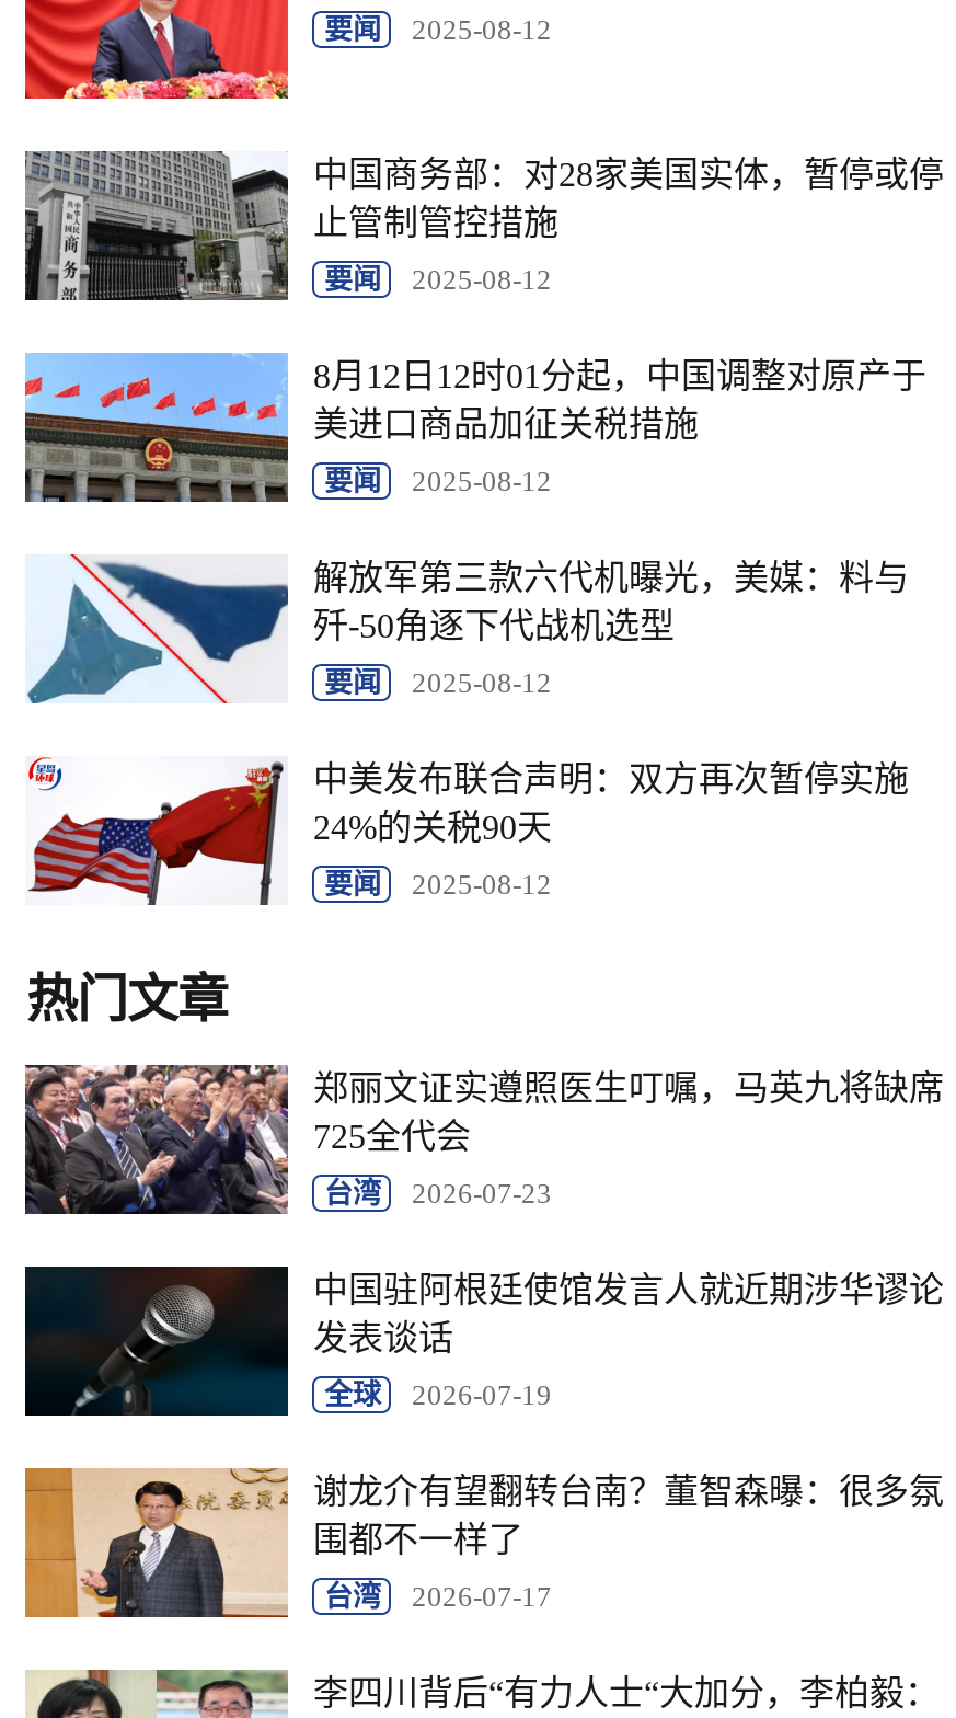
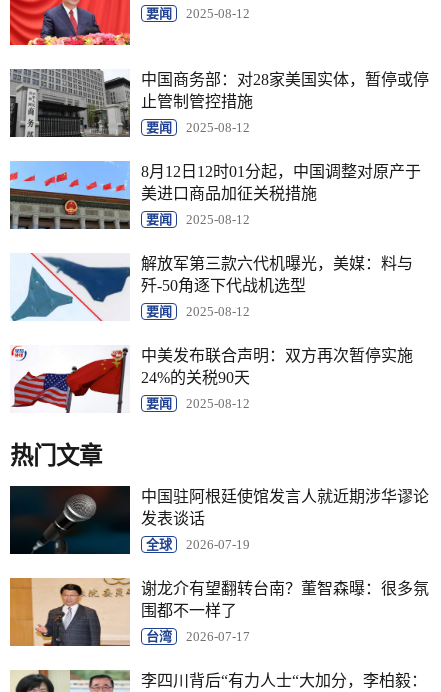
[23,1063,944,1216] [image] | 郑丽文证实遵照医生叮嘱，马英九将缺席 | 725全代会 | 台湾 | 2026-07-23 -> none

